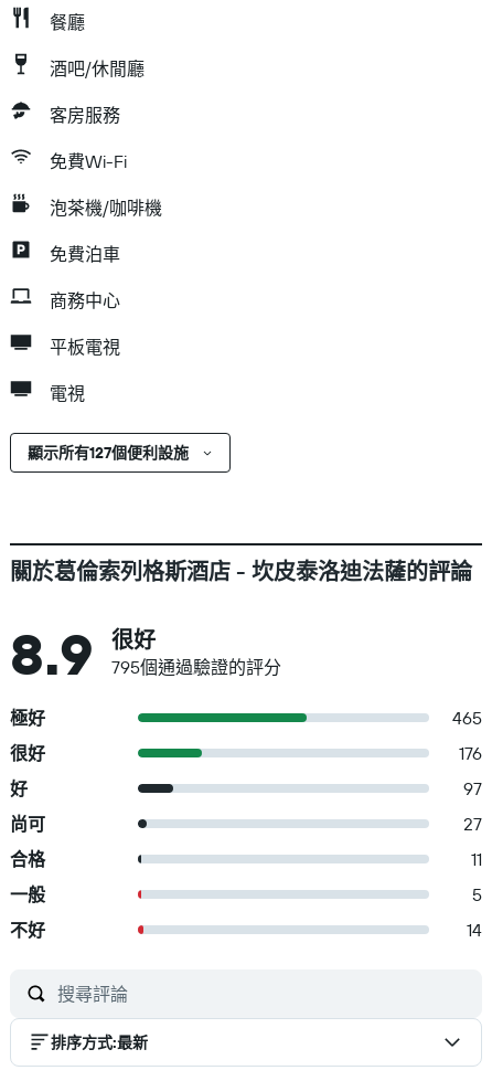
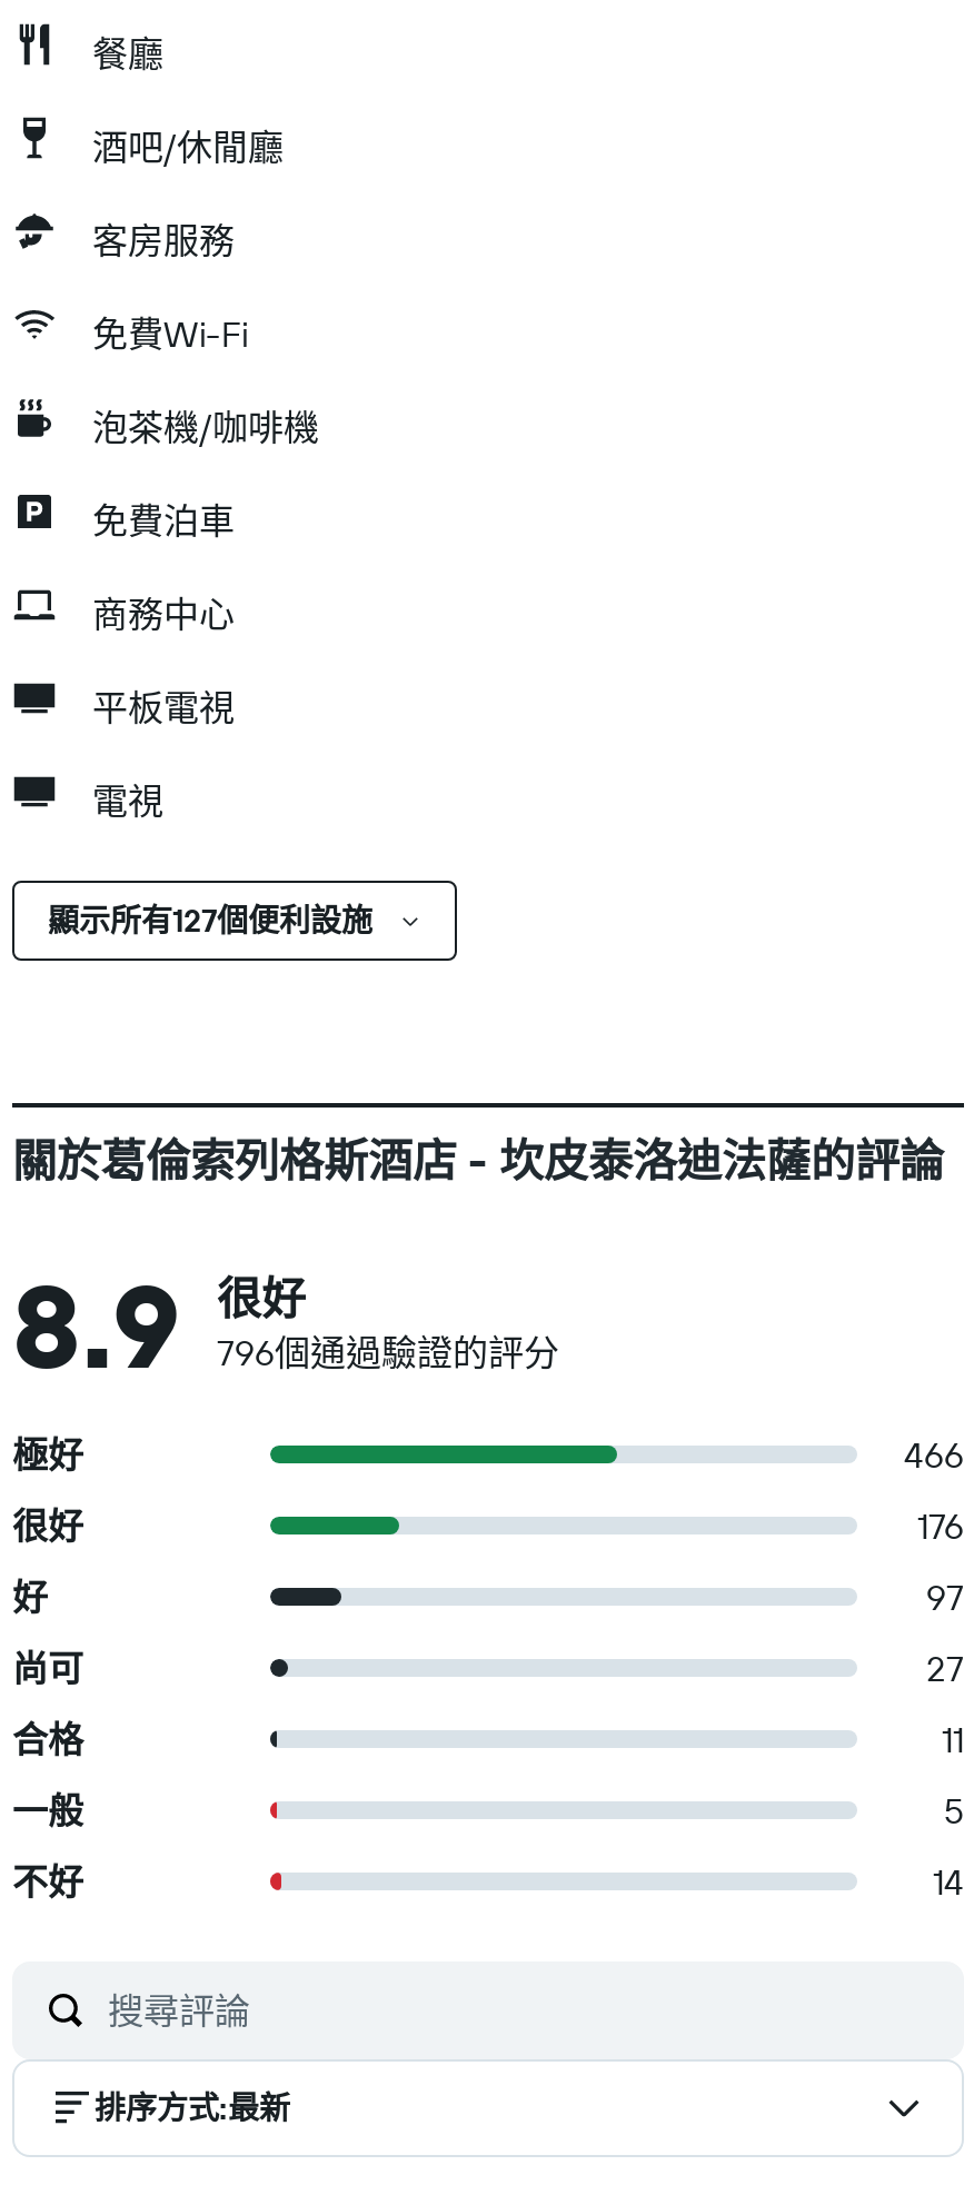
[111,656,281,678] 795個通過驗證的評分 -> [217,1330,559,1374] 796個通過驗證的評分
[452,707,482,729] 465 -> [904,1432,964,1477] 466

